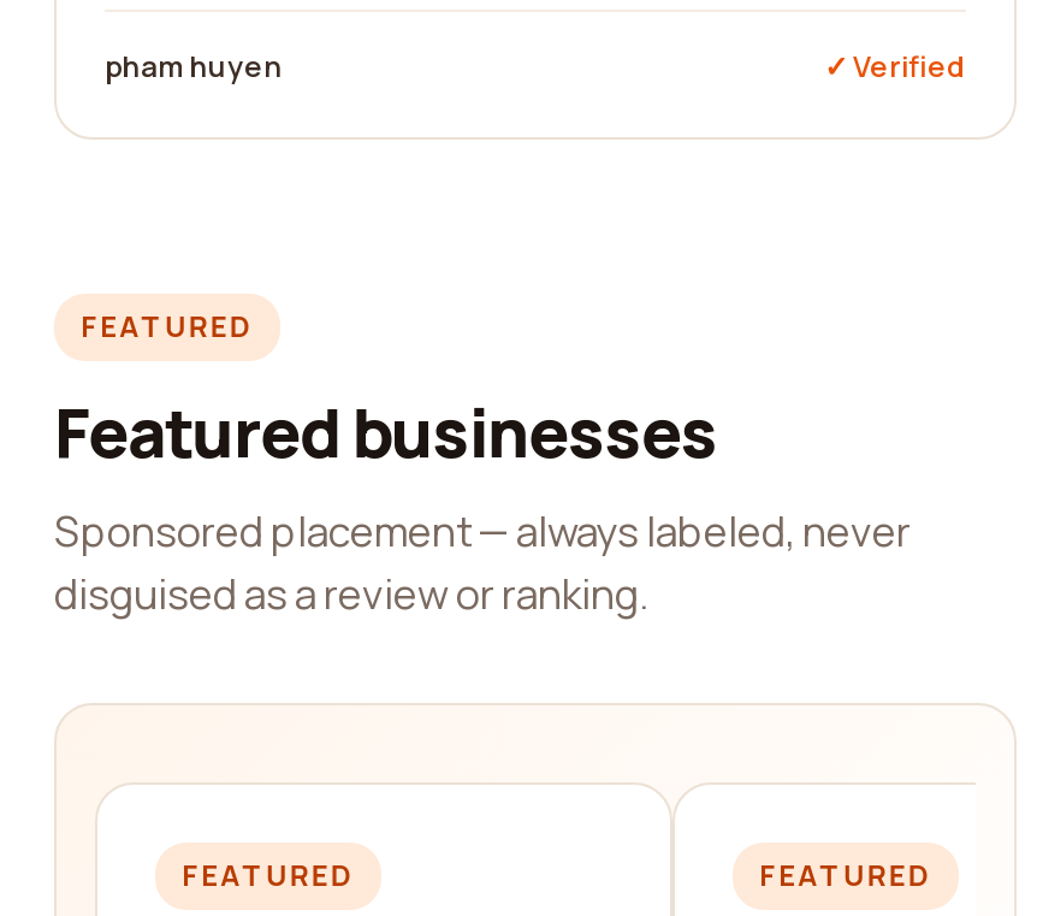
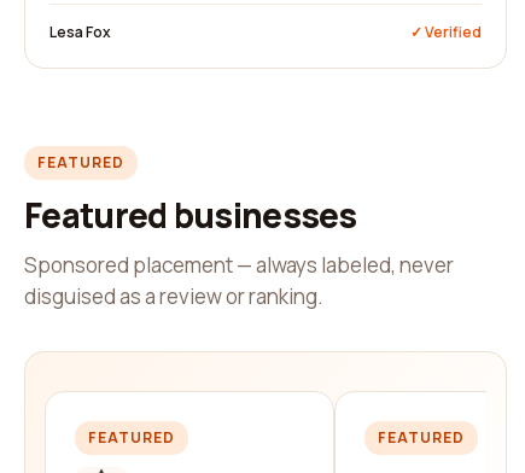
[105,46,283,87] pham huyen -> [49,22,111,42] Lesa Fox

